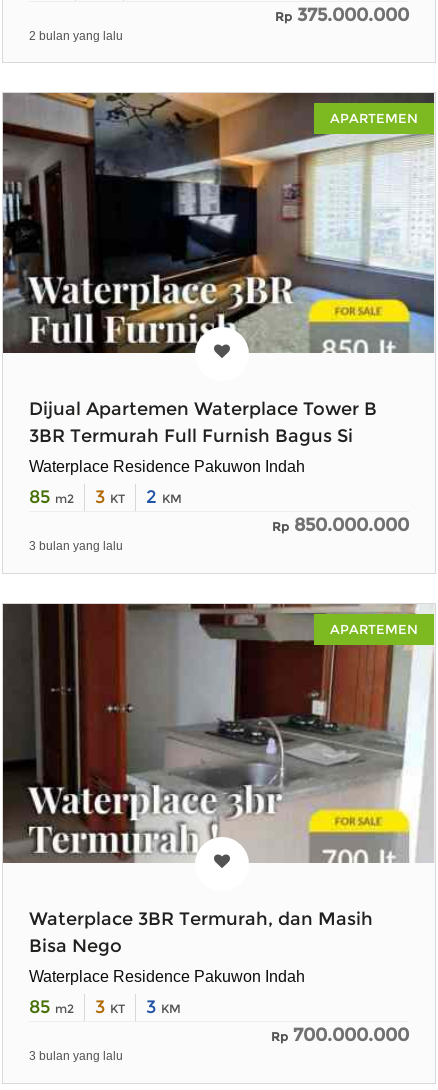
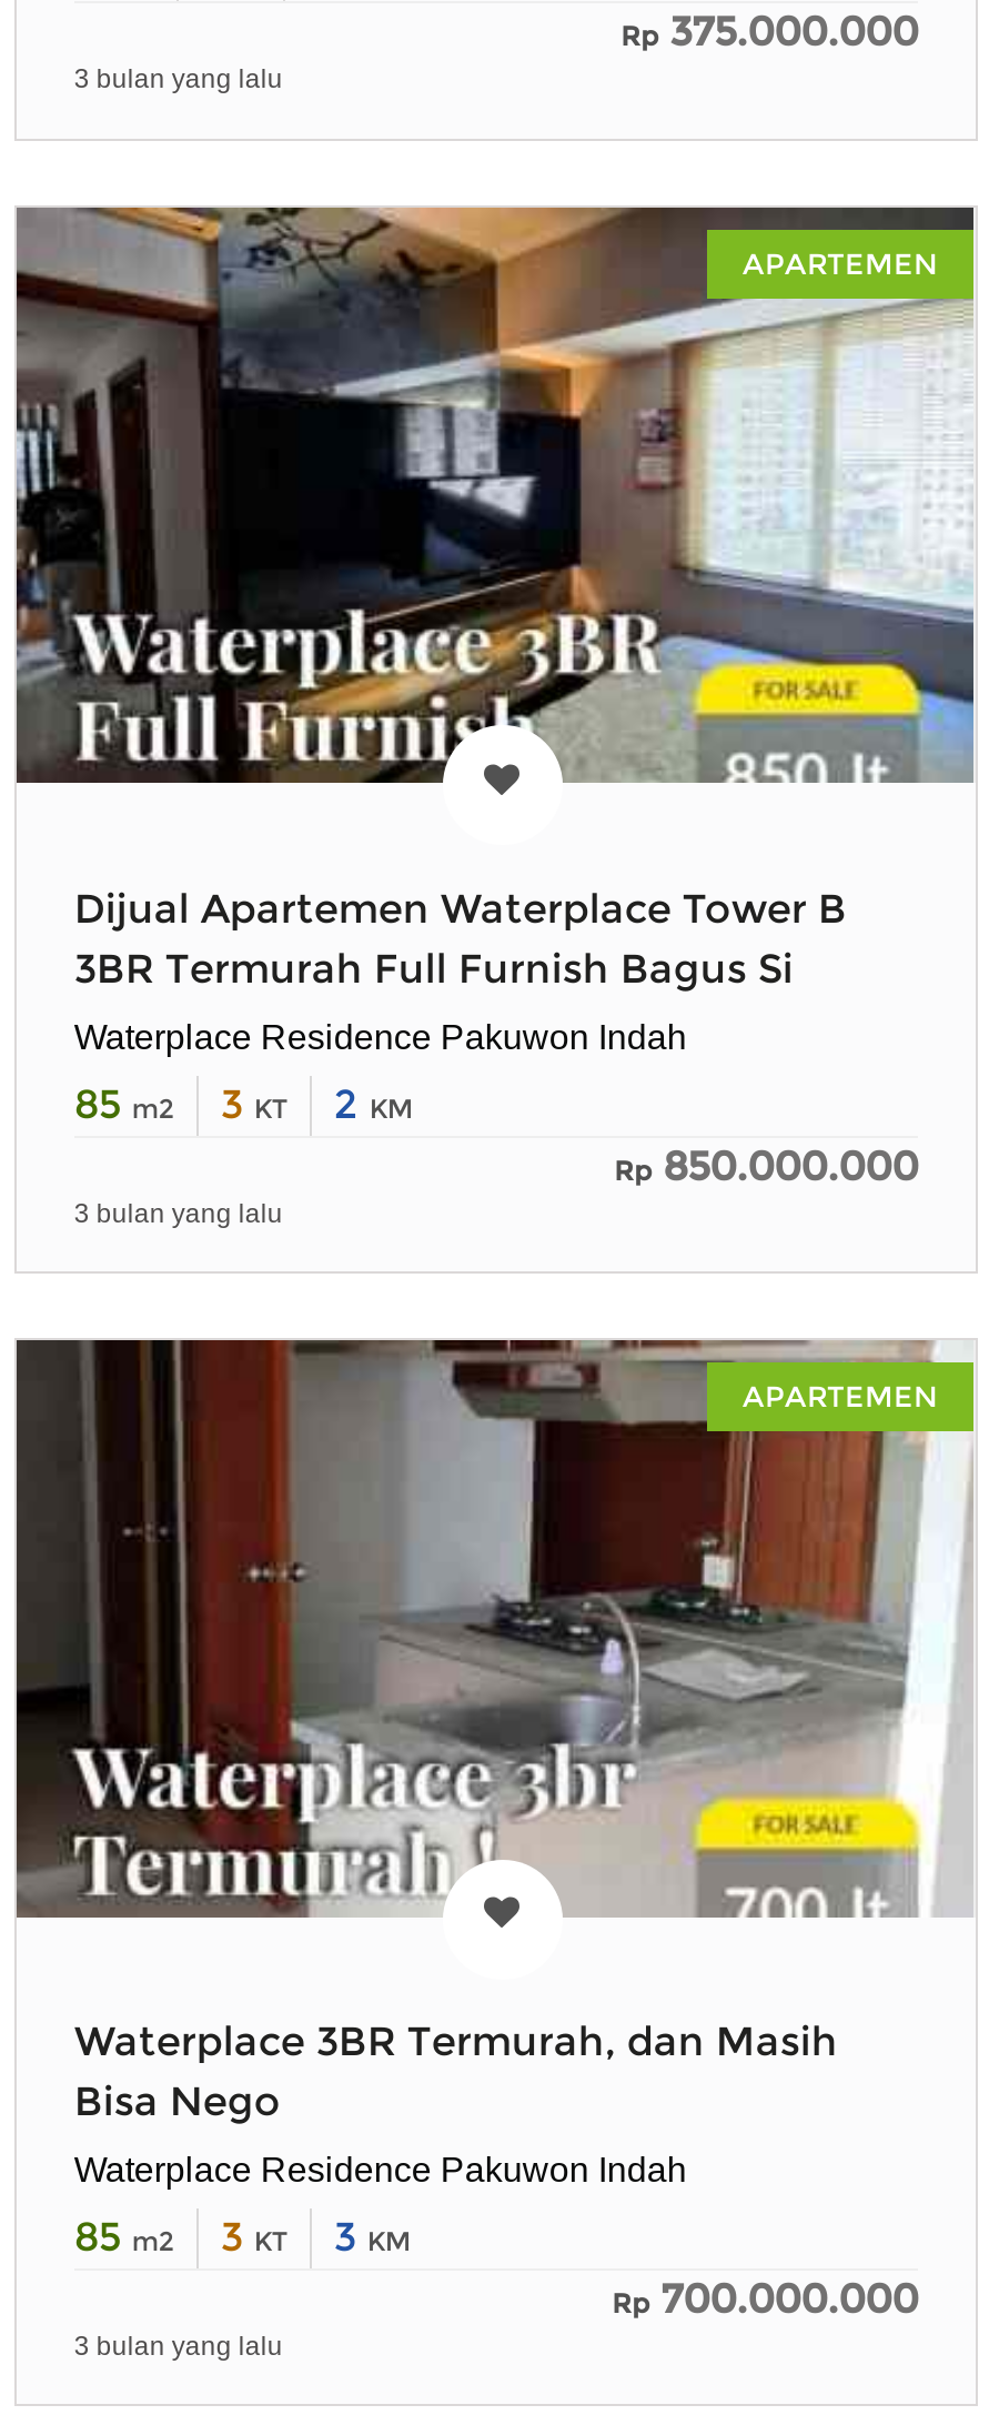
[29,29,123,43] 2 bulan yang lalu -> [74,65,283,96] 3 bulan yang lalu

